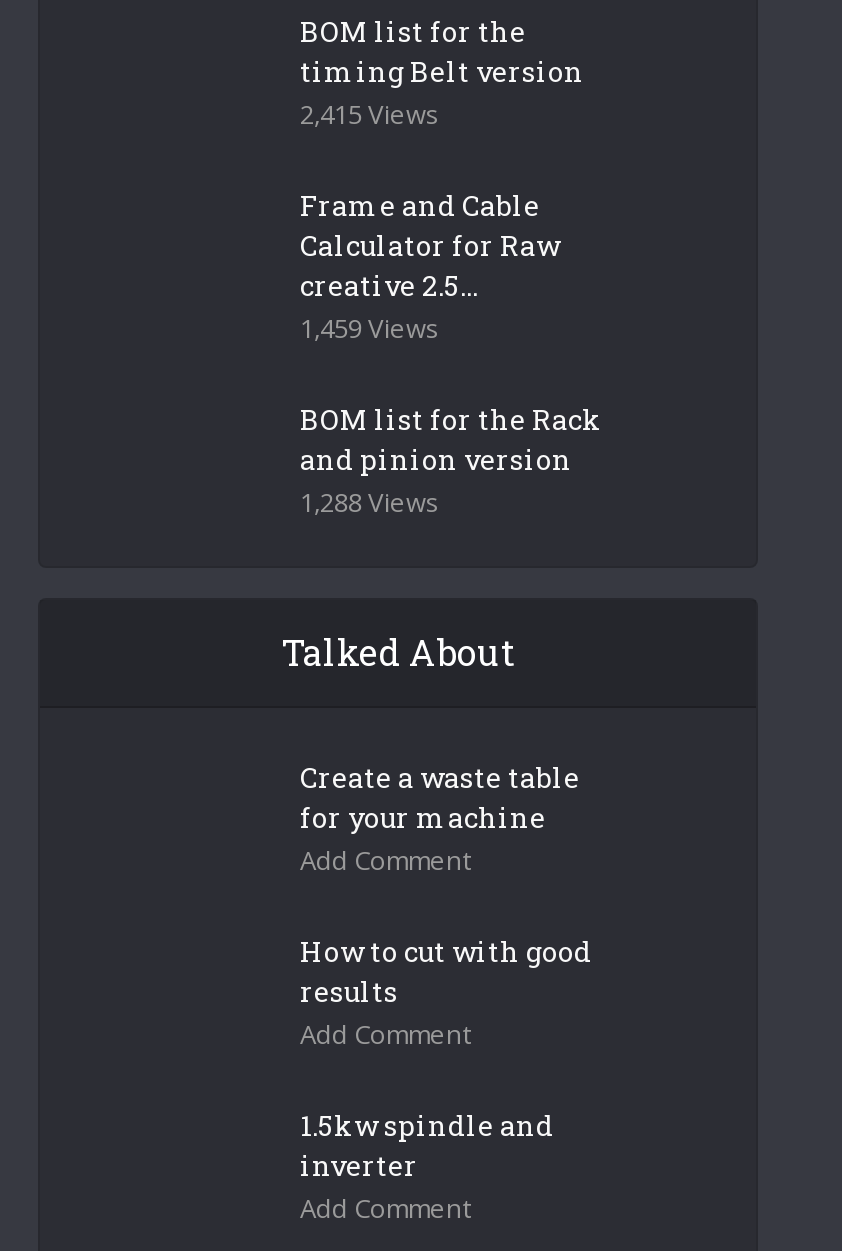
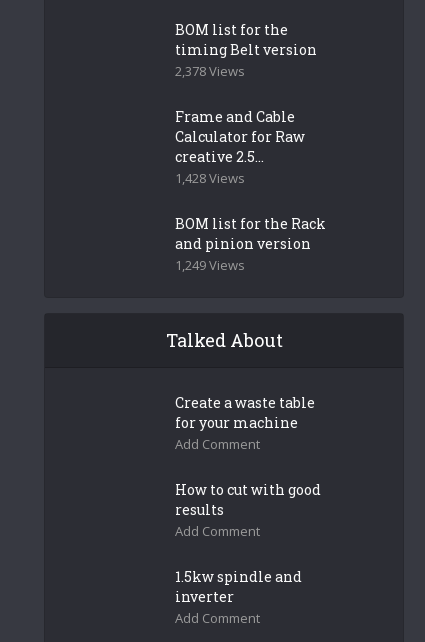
[300,96,440,132] 2,415 Views -> [175,62,245,80] 2,378 Views
[300,310,440,346] 1,459 Views -> [175,169,245,187] 1,428 Views
[300,484,440,520] 1,288 Views -> [175,256,245,274] 1,249 Views

